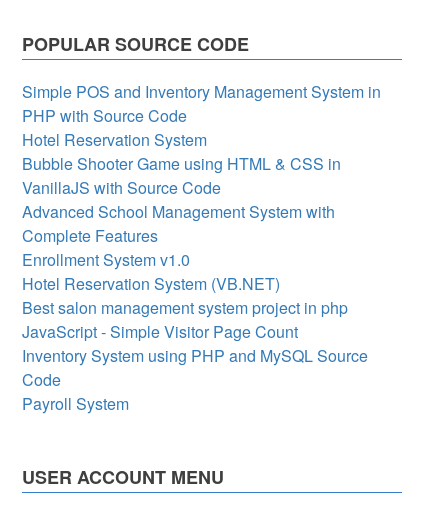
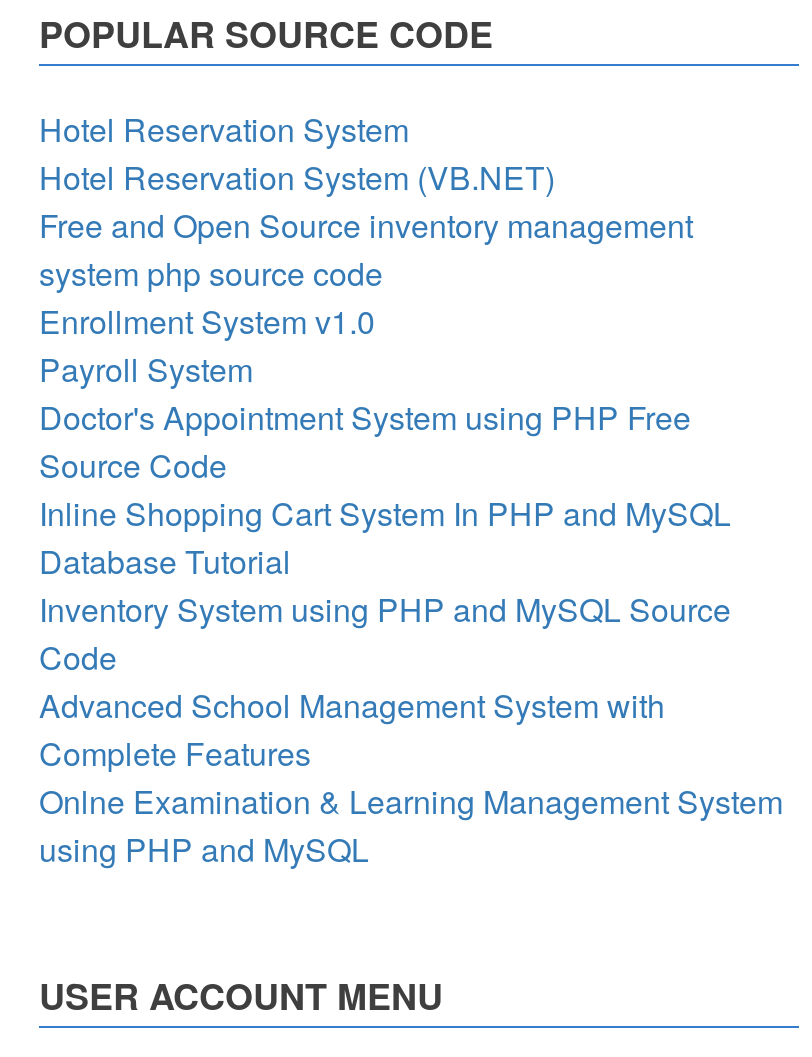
[22,80,381,127] Simple POS and Inventory Management System in | PHP with Source Code -> none
moved [22,128,207,151] -> [39,106,409,152]: Hotel Reservation System
[22,152,341,199] Bubble Shooter Game using HTML & CSS in | VanillaJS with Source Code -> [39,202,731,584] Free and Open Source inventory management | system php source code | Doctor's Appointment System using PHP Free | Source Code | Inline Shopping Cart System In PHP and MySQL | Database Tutorial
moved [22,200,335,247] -> [39,682,665,776]: Advanced School Management System with | Complete Features
moved [22,248,280,295] -> [39,154,555,344]: Enrollment System v1.0 | Hotel Reservation System (VB.NET)
[22,296,348,343] Best salon management system project in php | JavaScript - Simple Visitor Page Count -> [39,778,783,872] Onlne Examination & Learning Management System | using PHP and MySQL
moved [22,344,368,415] -> [39,346,731,680]: Inventory System using PHP and MySQL Source | Code | Payroll System

